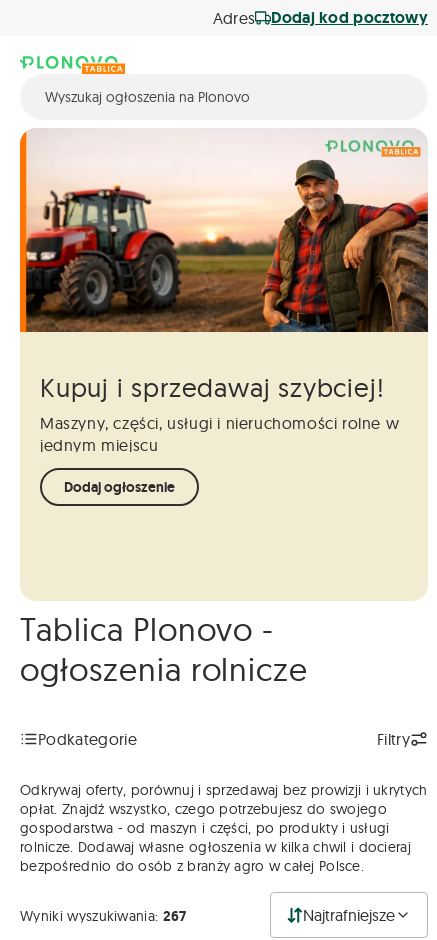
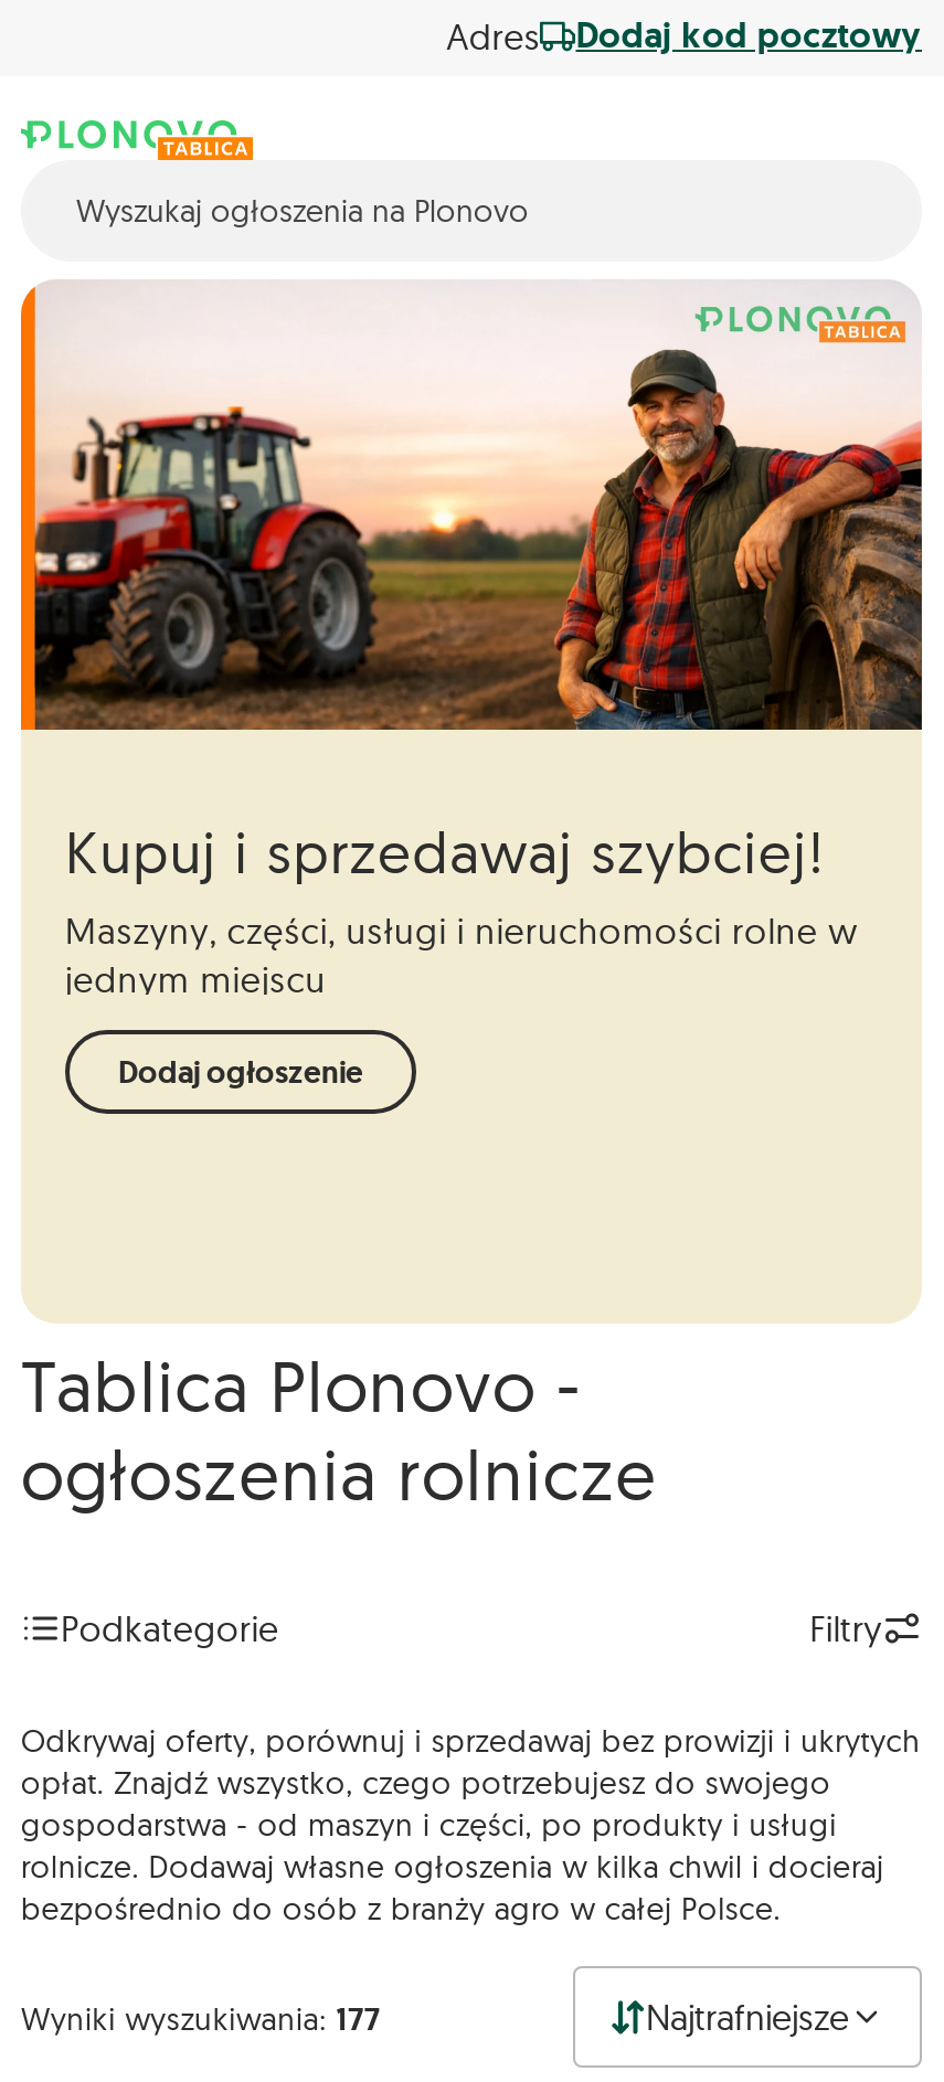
[20,907,187,925] Wyniki wyszukiwania: 267 -> [21,1999,380,2038] Wyniki wyszukiwania: 177

